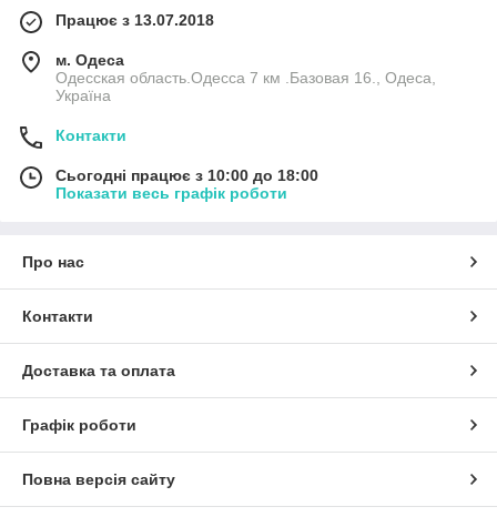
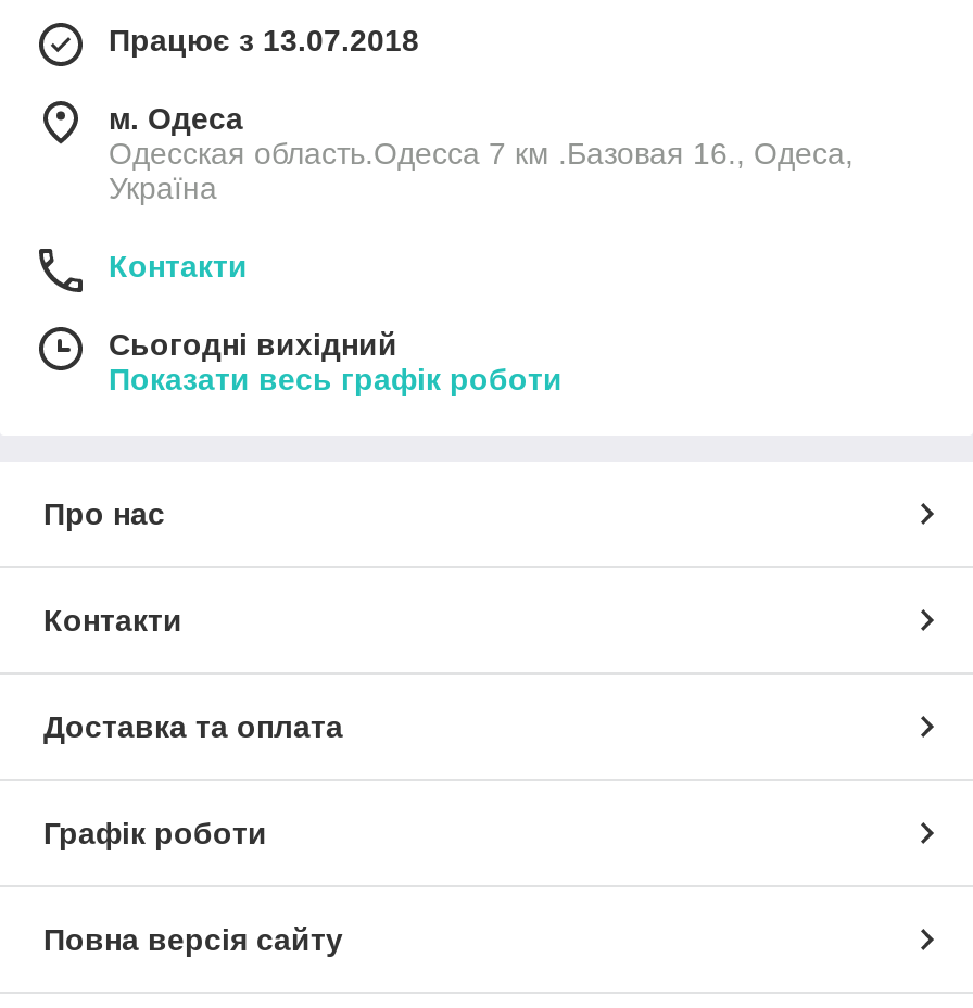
[55,167,318,185] Сьогодні працює з 10:00 до 18:00 -> [109,328,397,363] Сьогодні вихідний

